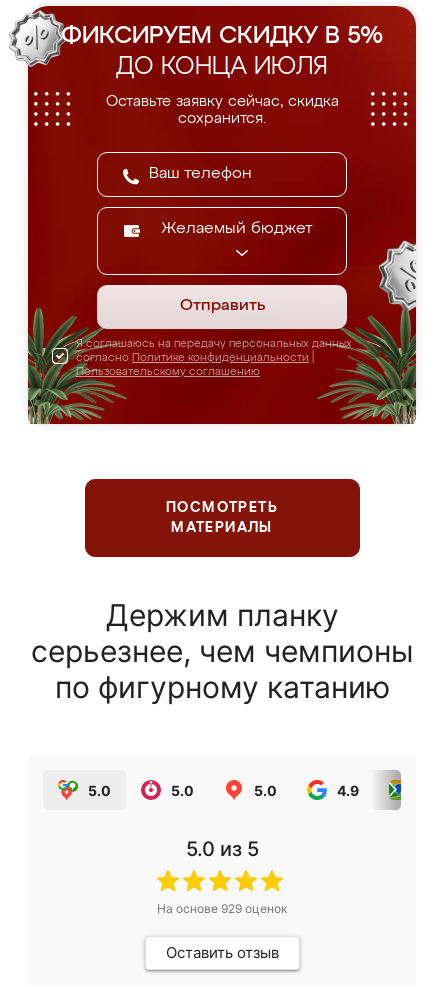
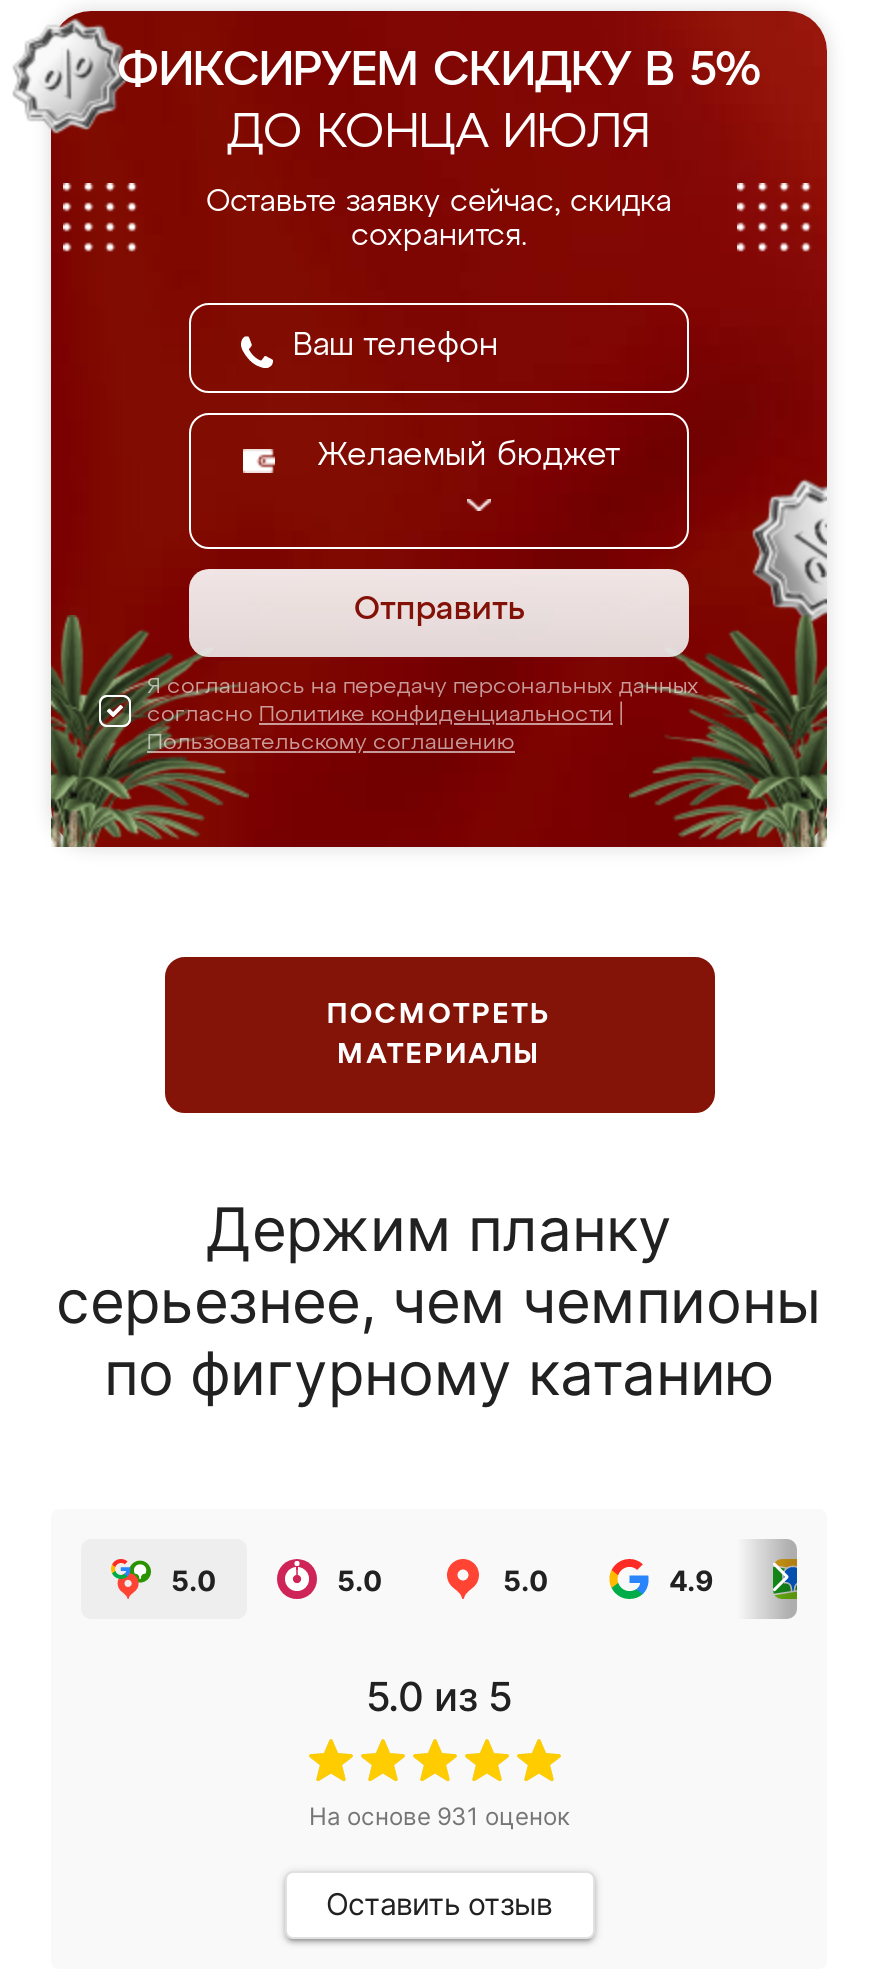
[157,901,287,916] На основе 929 оценок -> [309,1801,569,1831] На основе 931 оценок

